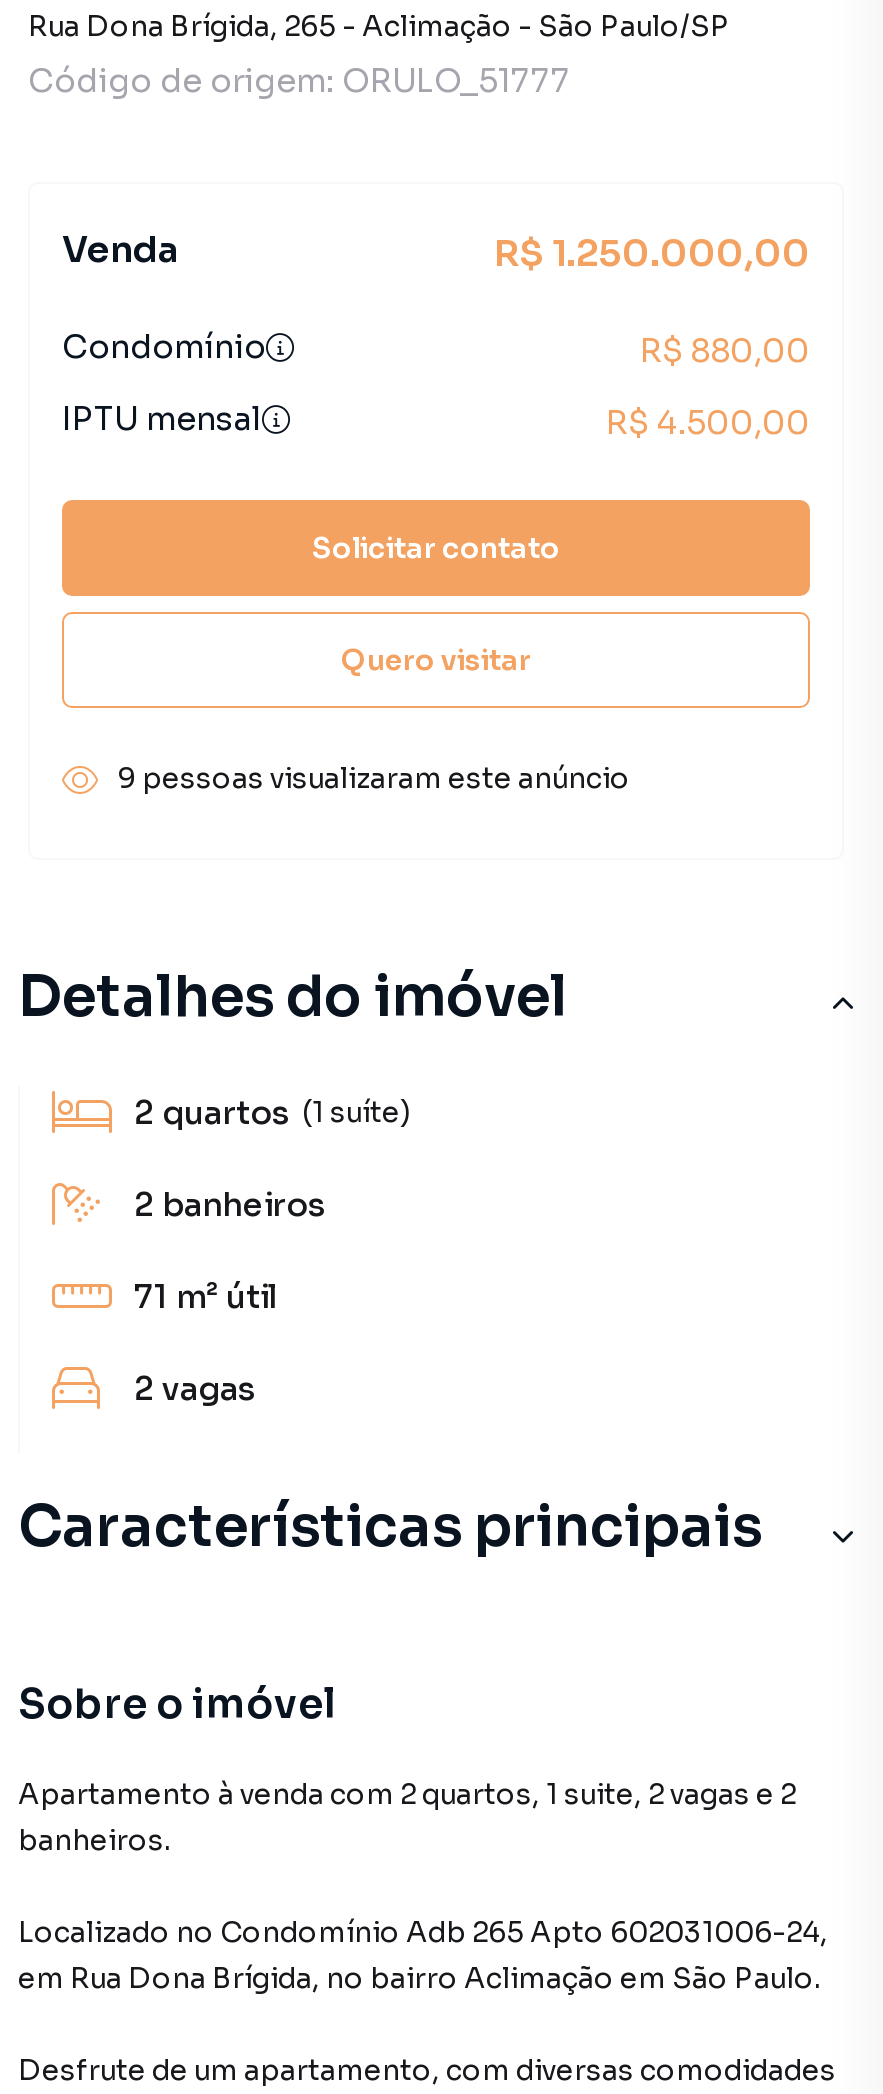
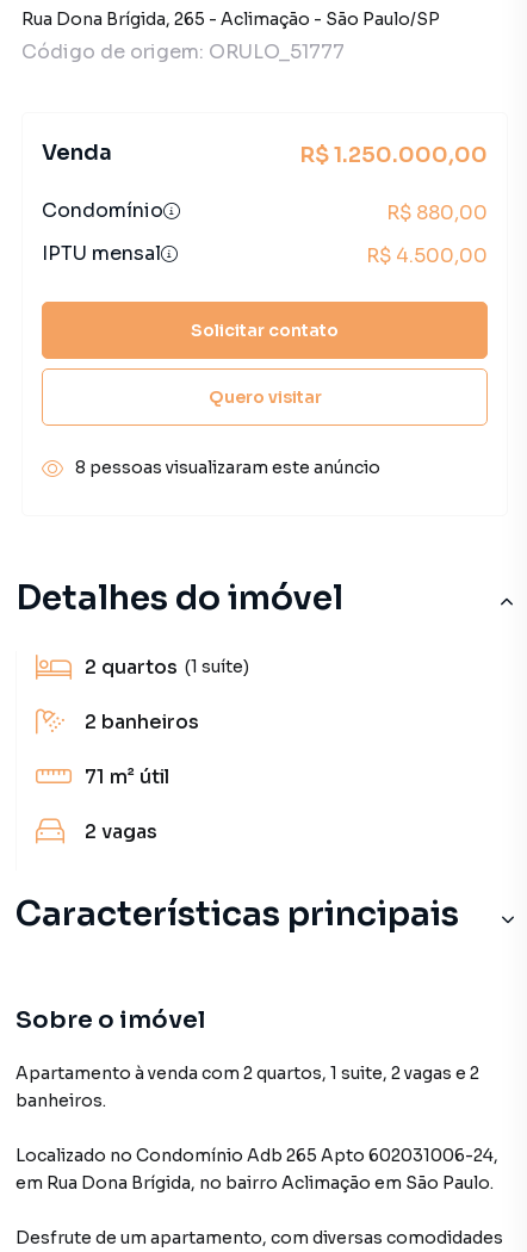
[118,760,630,796] 9 pessoas visualizaram este anúncio -> [75,457,380,478] 8 pessoas visualizaram este anúncio

